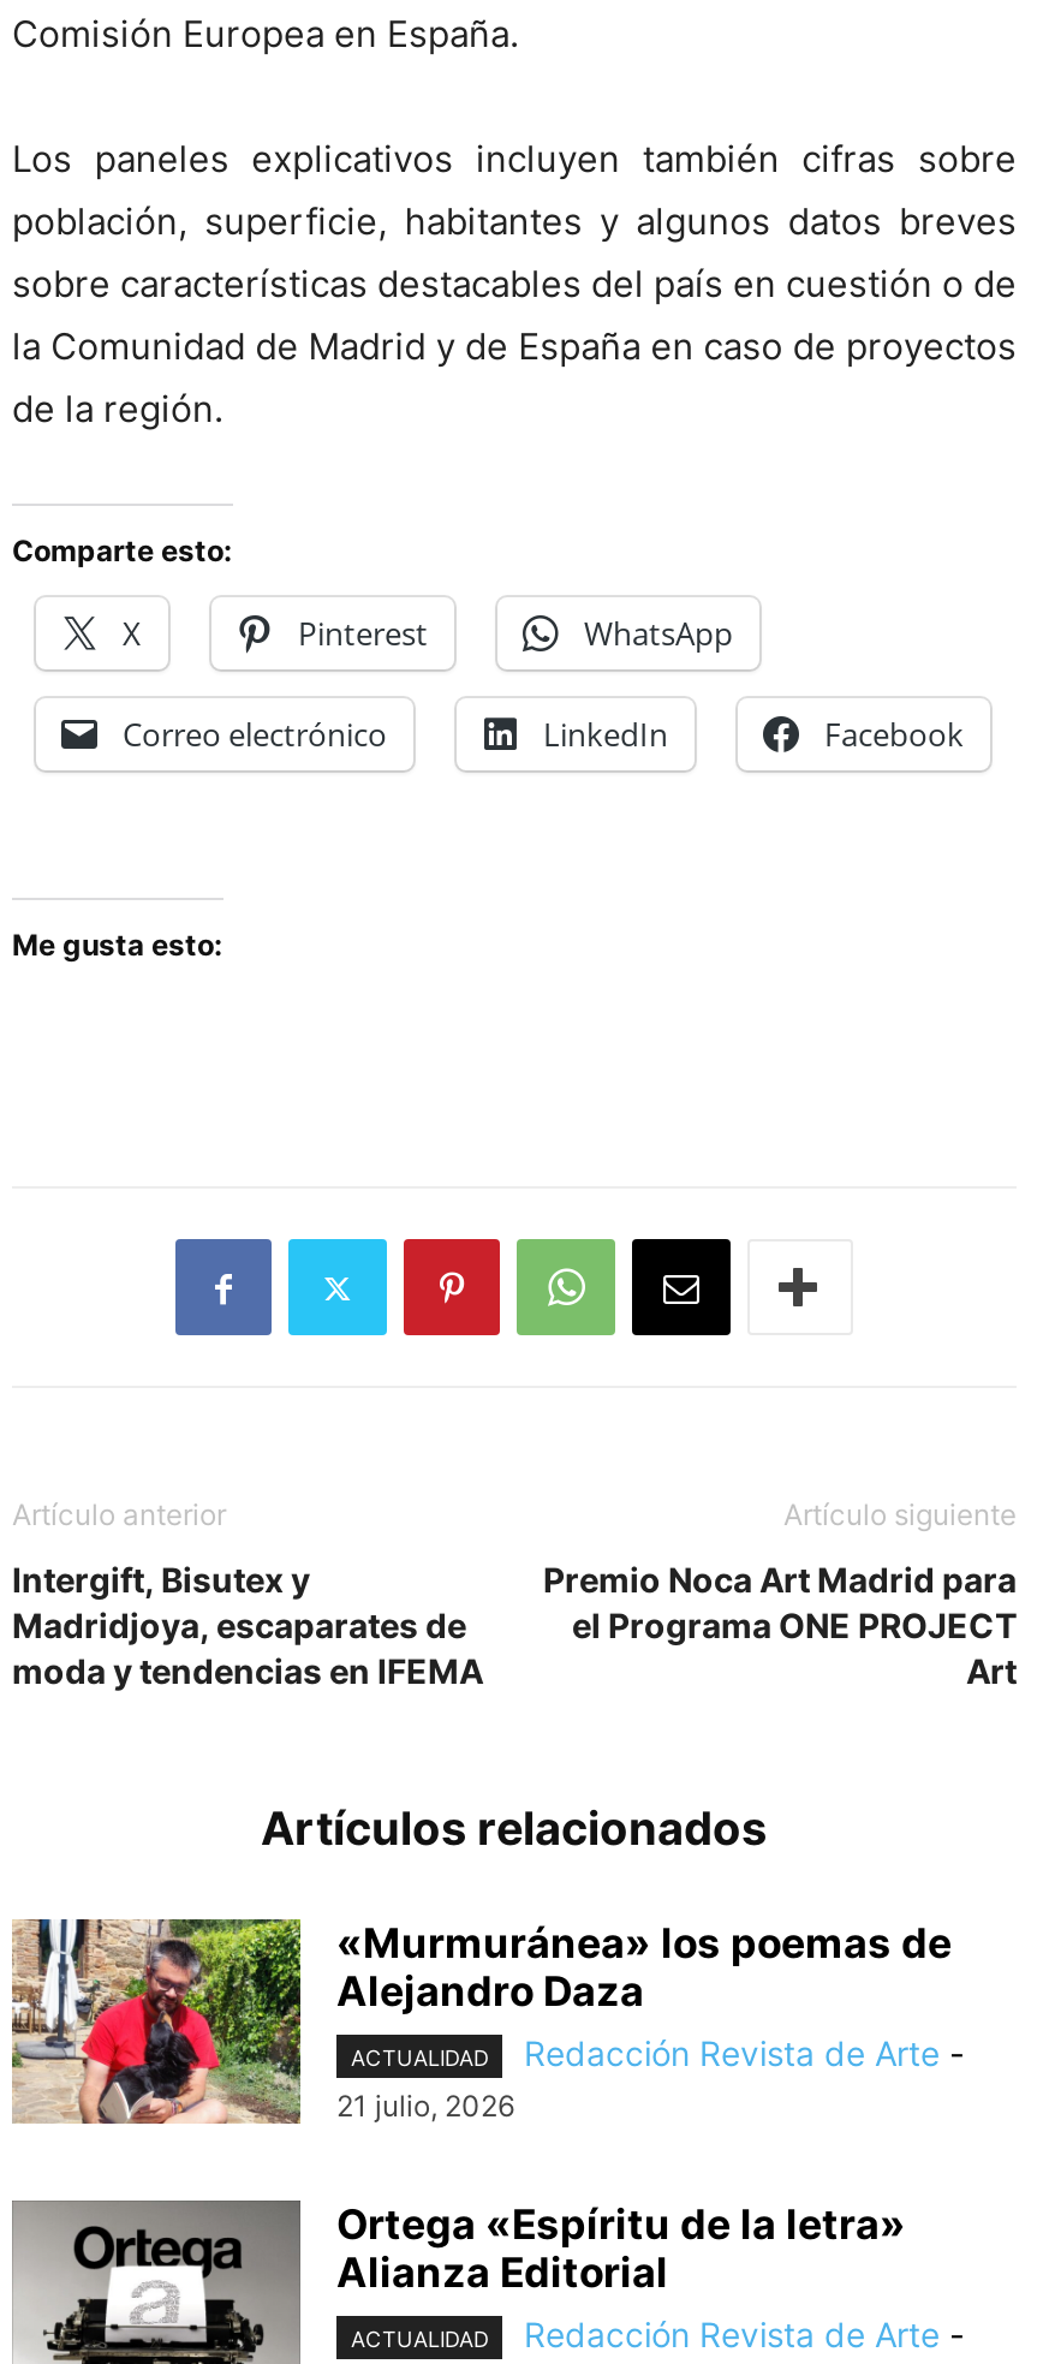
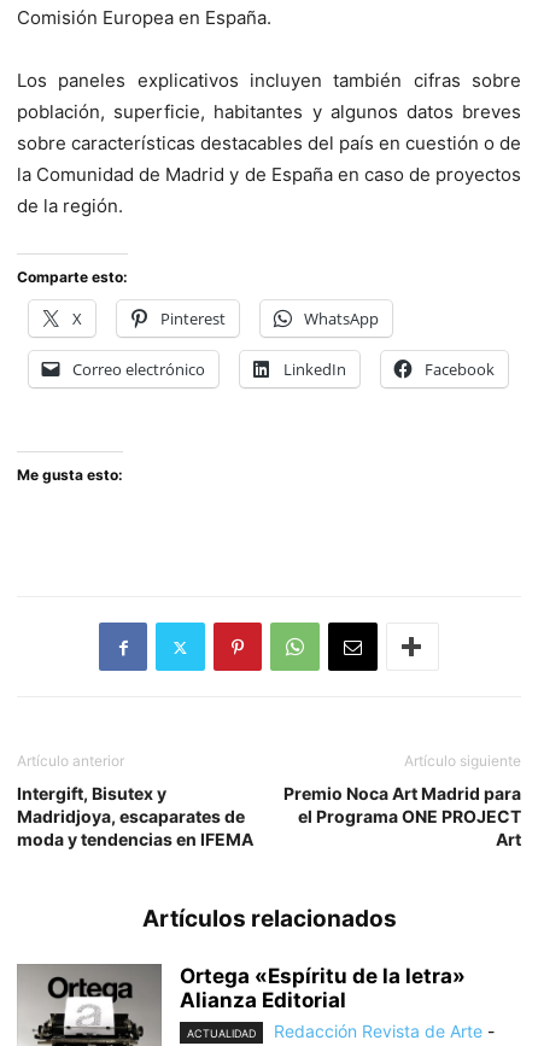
[12,1917,964,2126] [image] | «Murmuránea» los poemas de | Alejandro Daza | ACTUALIDAD | Redacción Revista de Arte - | 21 julio, 2026 -> none

